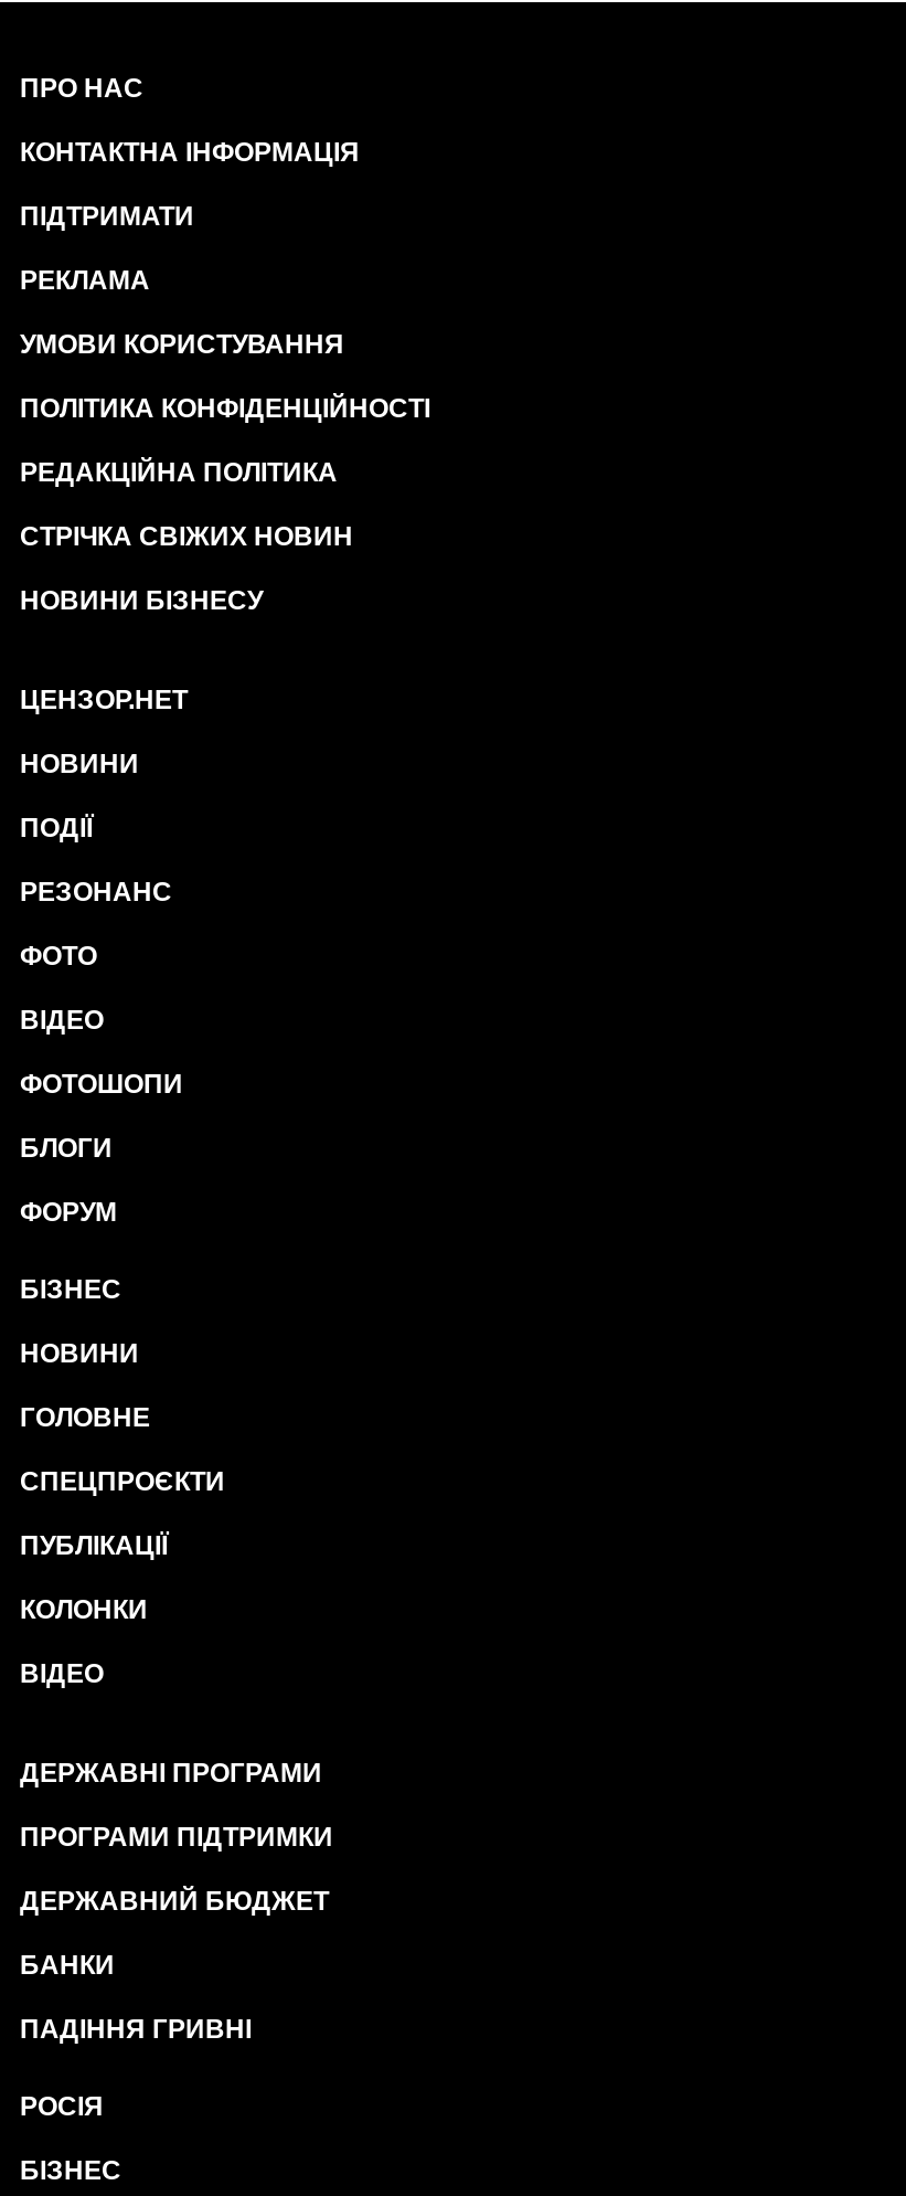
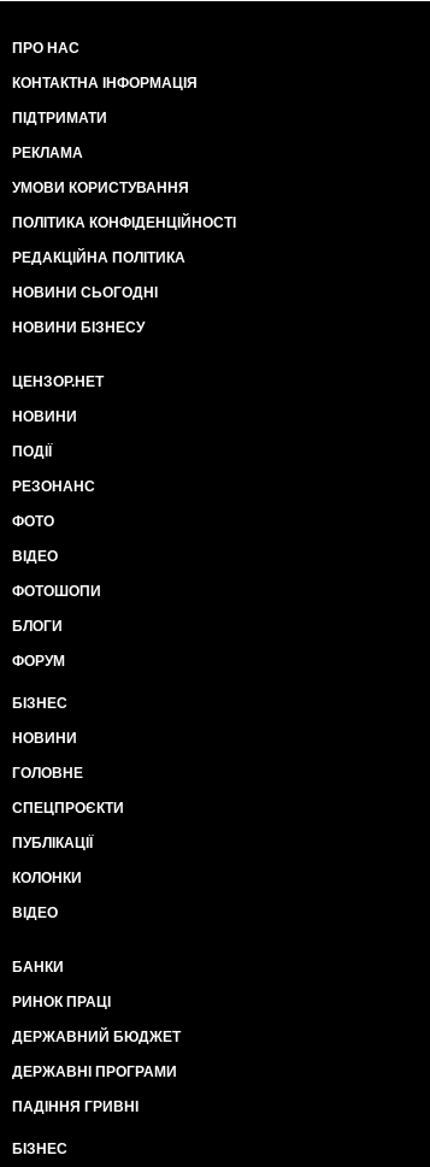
[20,521,353,552] СТРІЧКА СВІЖИХ НОВИН -> [12,284,158,301] НОВИНИ СЬОГОДНІ
moved [20,1758,329,1917] -> [12,1029,181,1080]: ДЕРЖАВНИЙ БЮДЖЕТ | ДЕРЖАВНІ ПРОГРАМИ
[20,1822,333,1853] ПРОГРАМИ ПІДТРИМКИ -> none
moved [20,1950,115,1981] -> [12,959,64,976]: БАНКИ
none -> [12,994,111,1010] РИНОК ПРАЦІ
[20,2091,104,2122] РОСІЯ -> none

